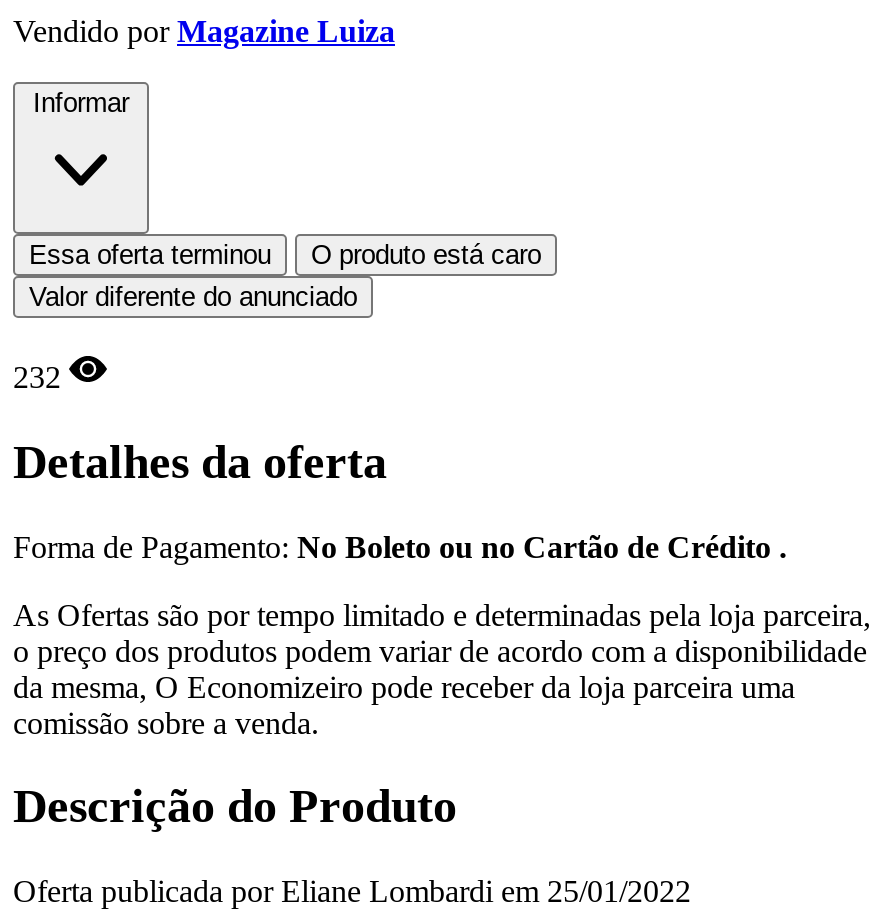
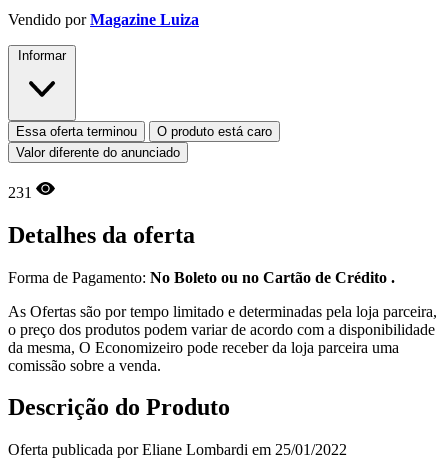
[13,359,61,393] 232 -> [8,184,32,201] 231

